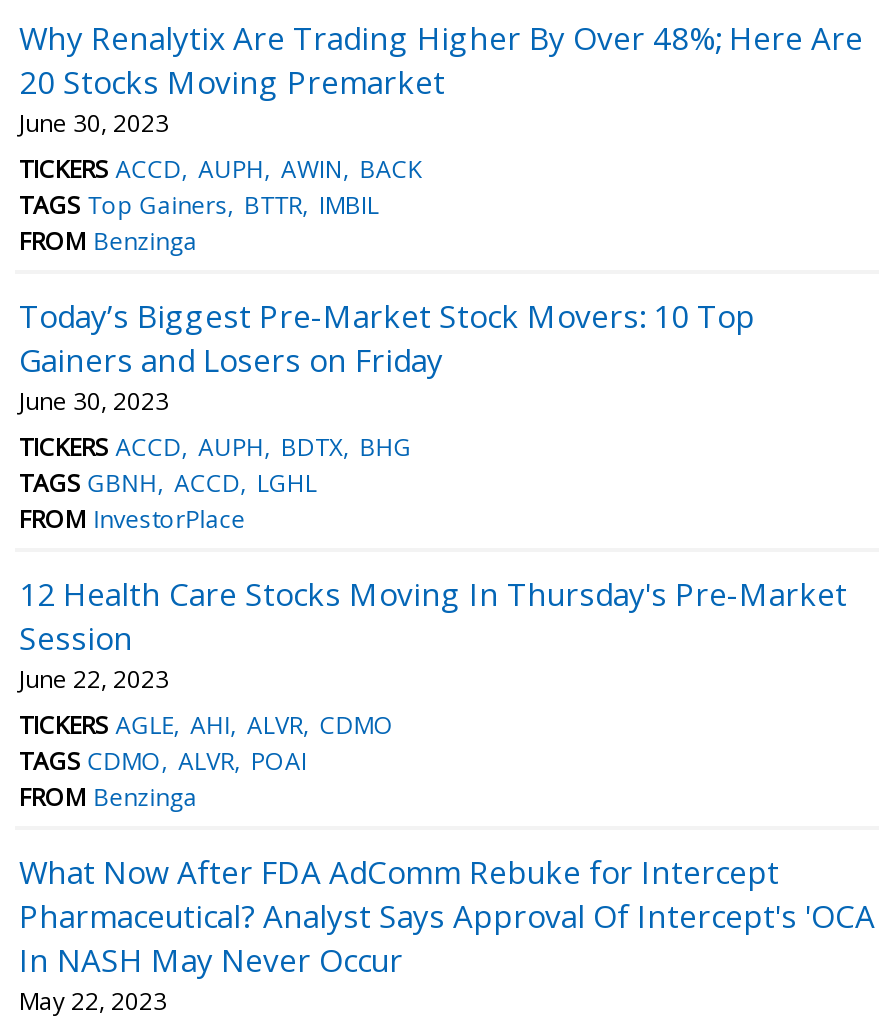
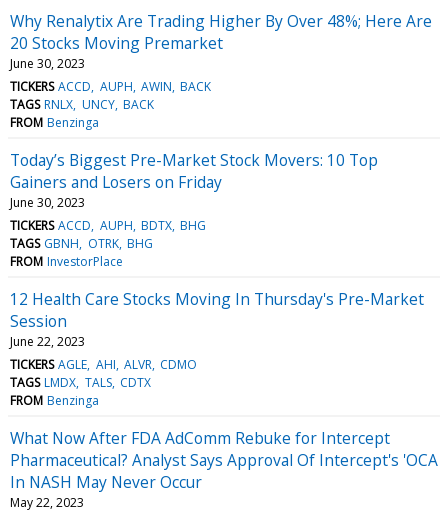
[19,188,379,222] TAGS Top Gainers BTTR IMBIL -> [10,96,154,113] TAGS RNLX UNCY BACK
[19,466,317,500] TAGS GBNH ACCD LGHL -> [10,235,153,252] TAGS GBNH OTRK BHG
[19,744,307,778] TAGS CDMO ALVR POAI -> [10,374,151,391] TAGS LMDX TALS CDTX

